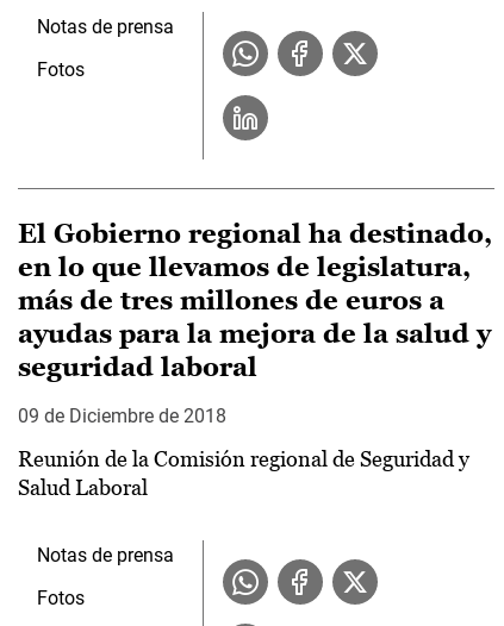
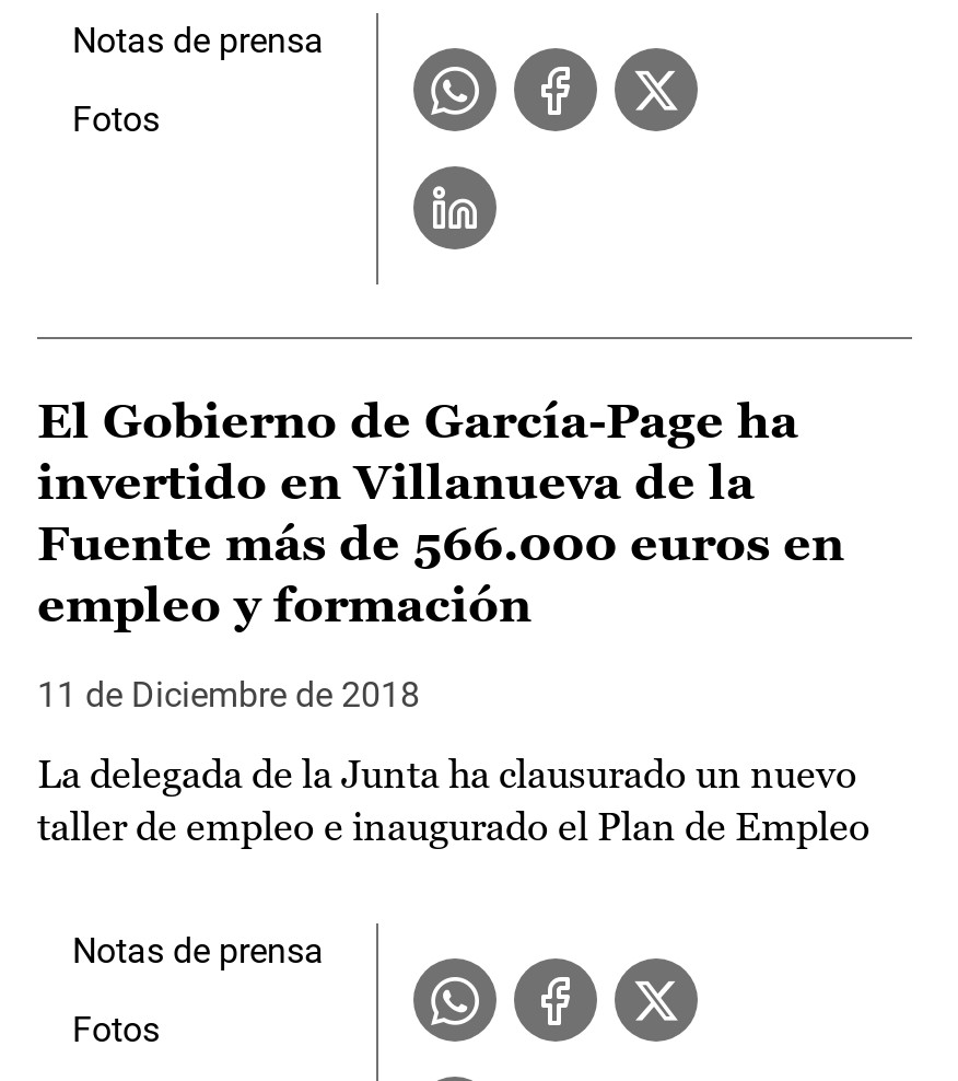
[18,219,492,382] El Gobierno regional ha destinado, | en lo que llevamos de legislatura, | más de tres millones de euros a | ayudas para la mejora de la salud y | seguridad laboral -> [37,394,844,633] El Gobierno de García-Page ha | invertido en Villanueva de la | Fuente más de 566.000 euros en | empleo y formación
[18,405,226,427] 09 de Diciembre de 2018 -> [37,674,420,716] 11 de Diciembre de 2018
[18,446,469,500] Reunión de la Comisión regional de Seguridad y | Salud Laboral -> [37,751,871,849] La delegada de la Junta ha clausurado un nuevo | taller de empleo e inaugurado el Plan de Empleo

